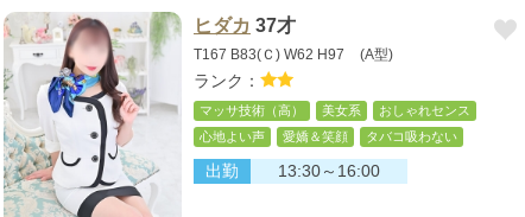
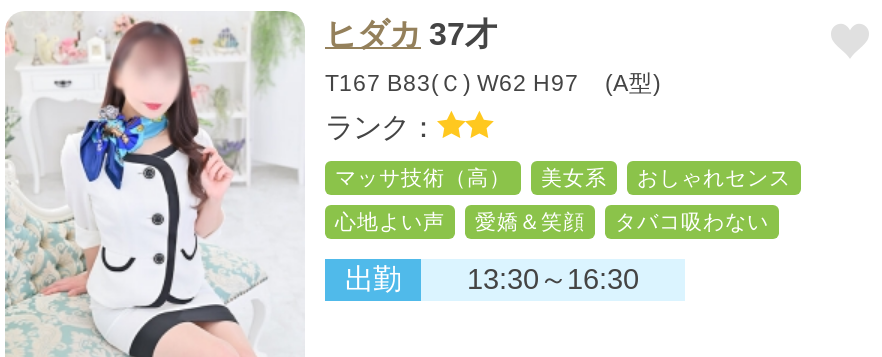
[278,161,380,180] 13:30～16:00 -> [467,262,639,294] 13:30～16:30

